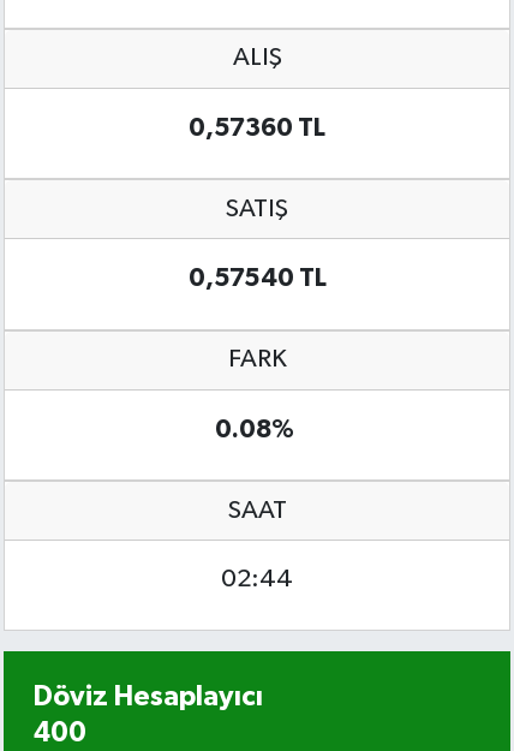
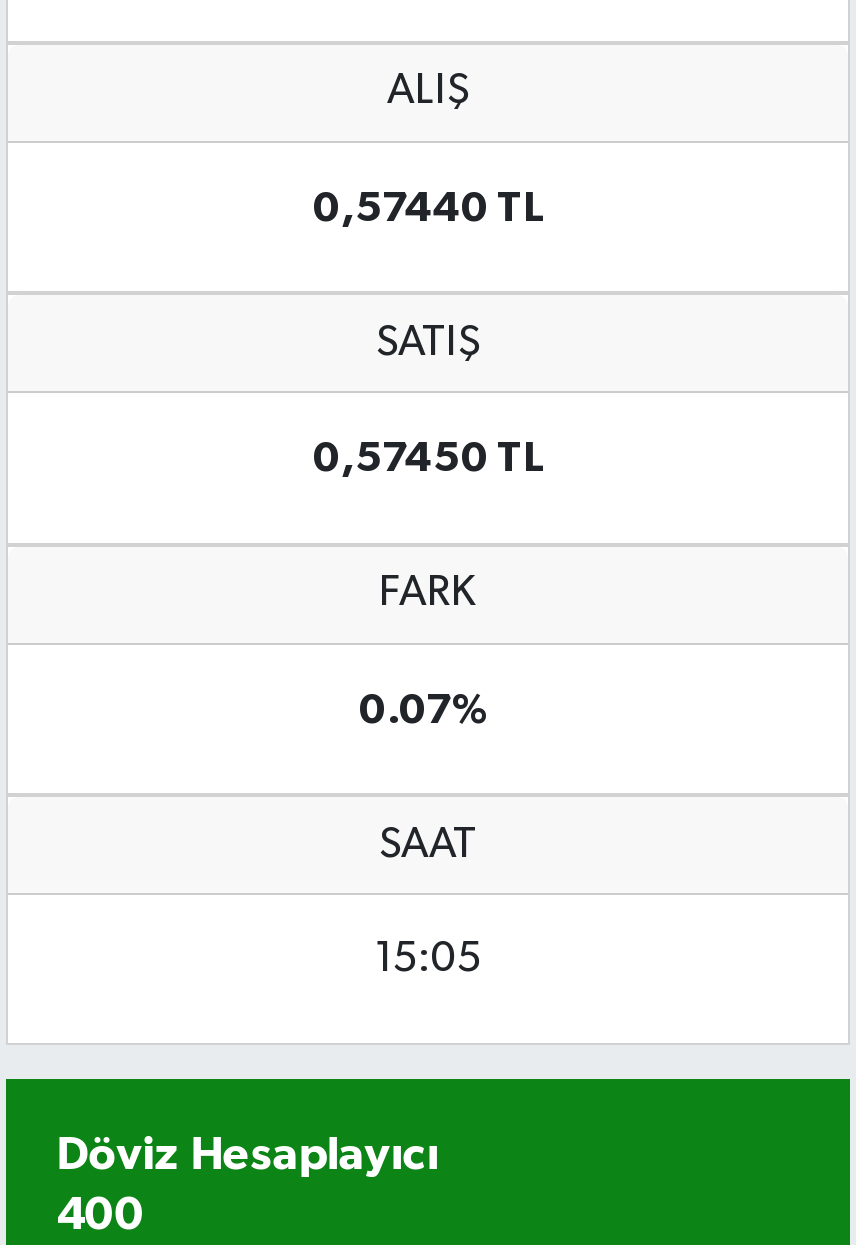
[189,115,325,140] 0,57360 TL -> [313,187,543,229] 0,57440 TL
[188,266,326,291] 0,57540 TL -> [313,438,543,480] 0,57450 TL
[215,417,299,442] 0.08% -> [359,689,497,731] 0.07%
[221,566,293,593] 02:44 -> [375,938,481,982] 15:05

